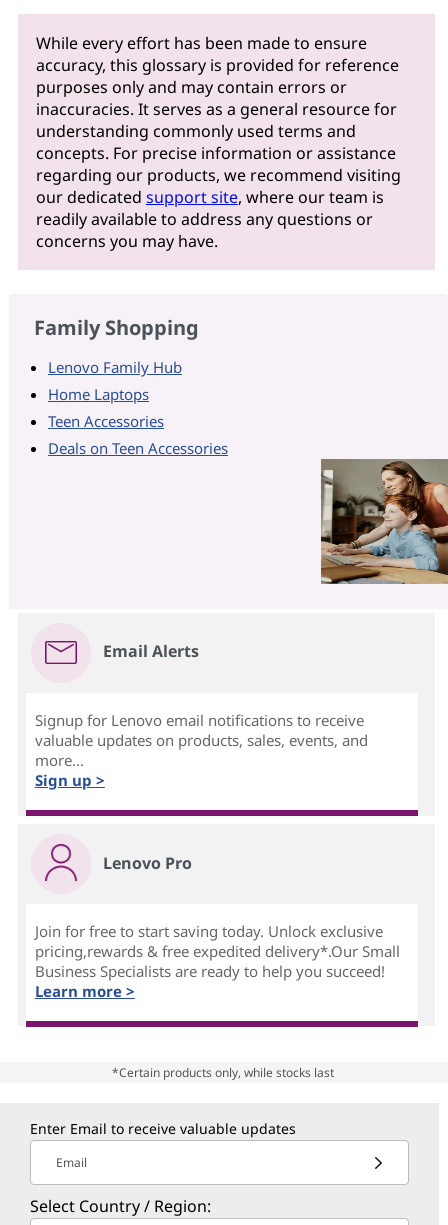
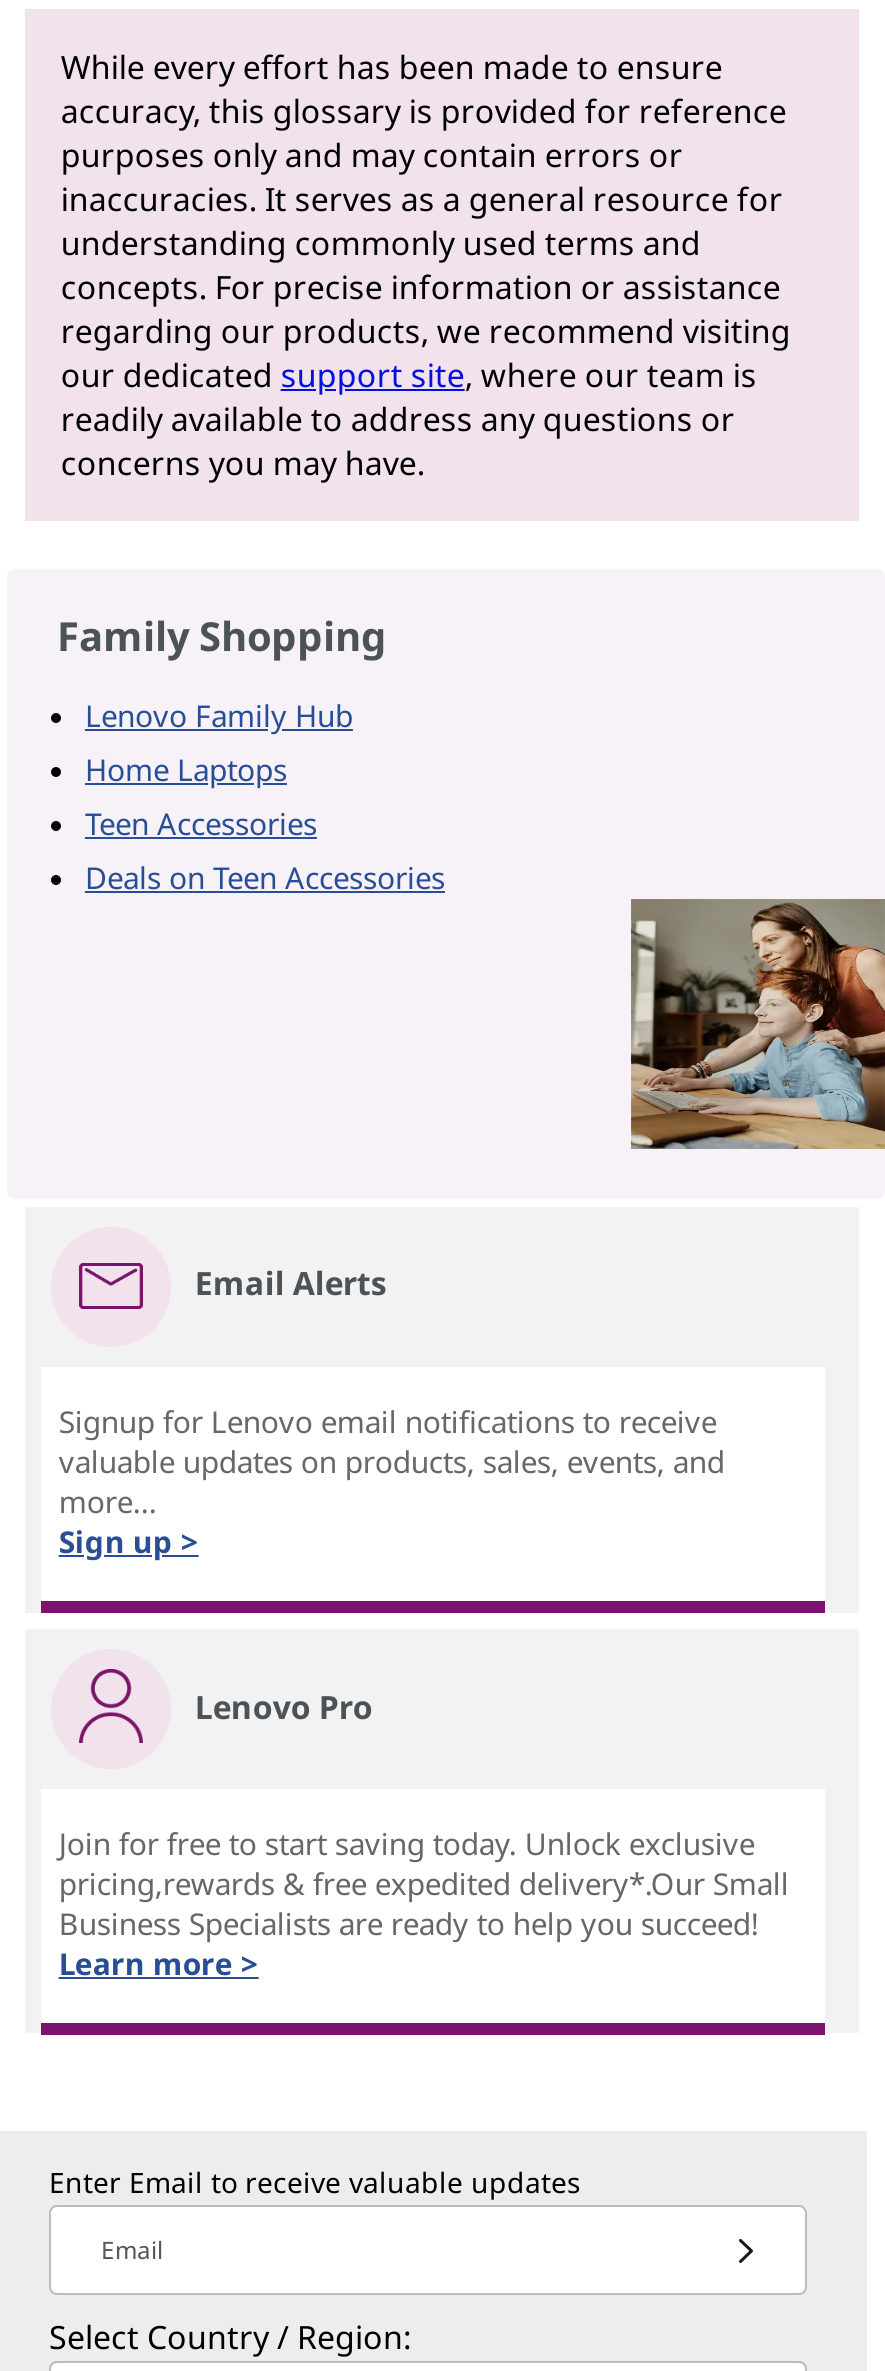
[111,1064,336,1081] *Certain products only, while stocks last -> none

